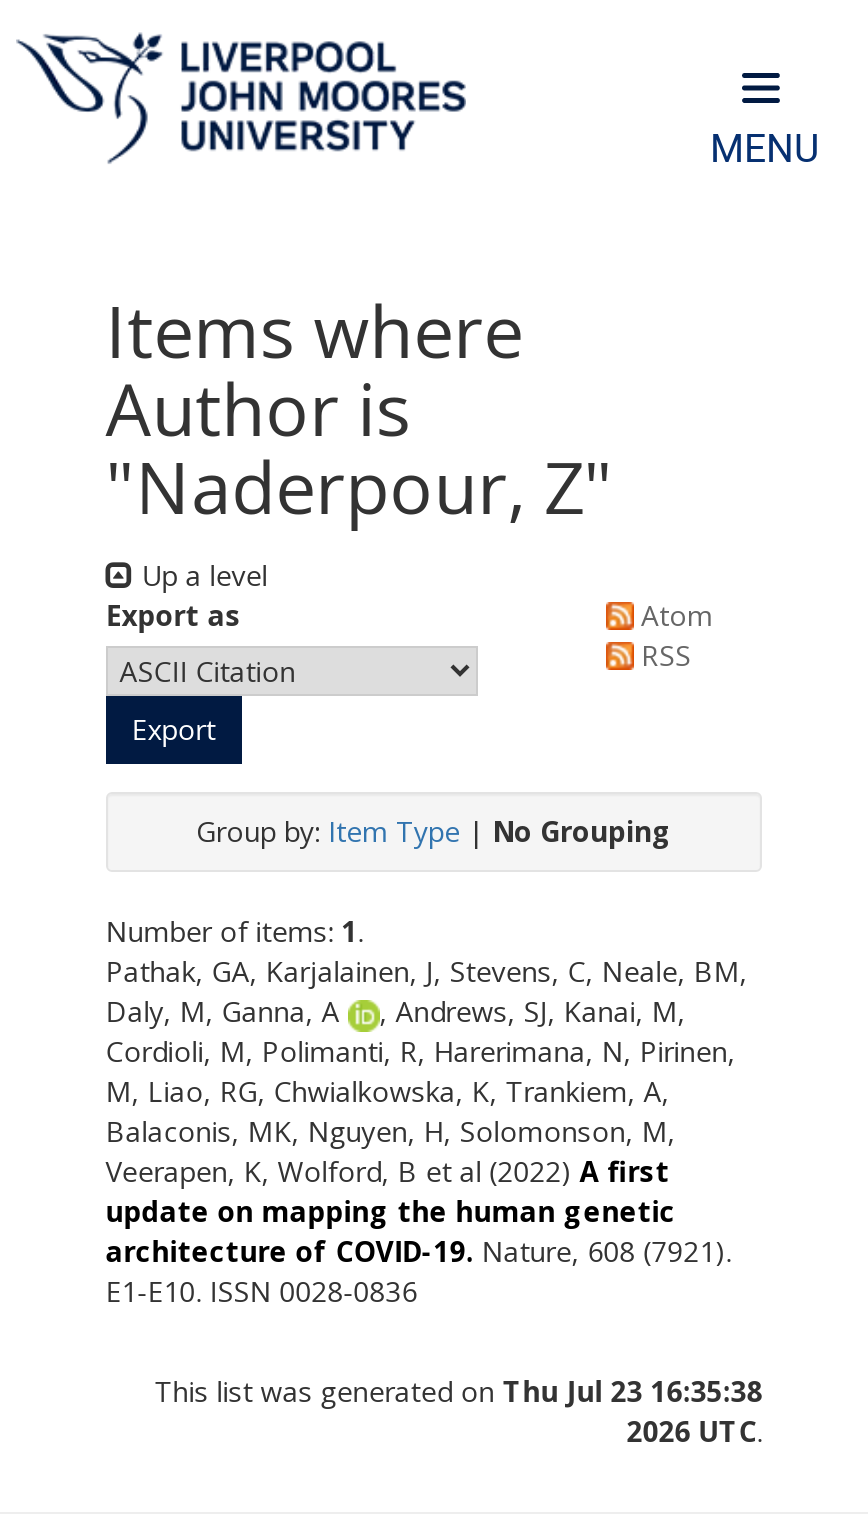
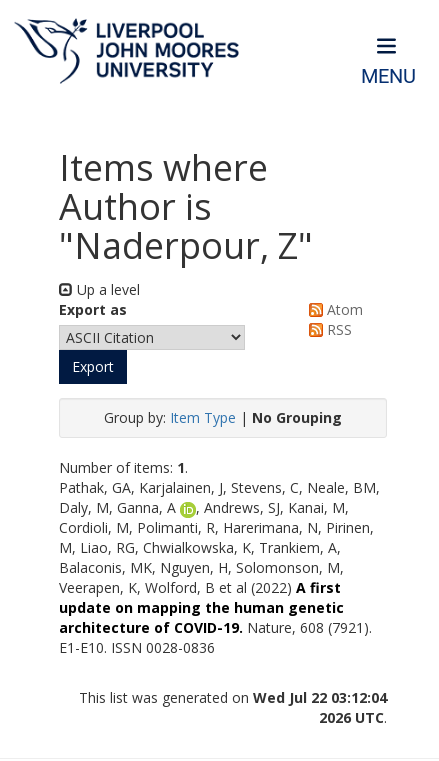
[154,1371,762,1409] This list was generated on Thu Jul 23 16:35:38 -> [79,688,387,707] This list was generated on Wed Jul 22 03:12:04

